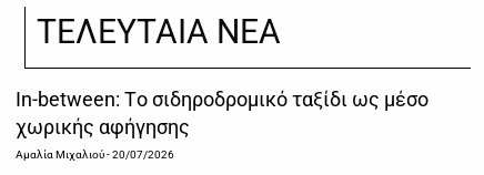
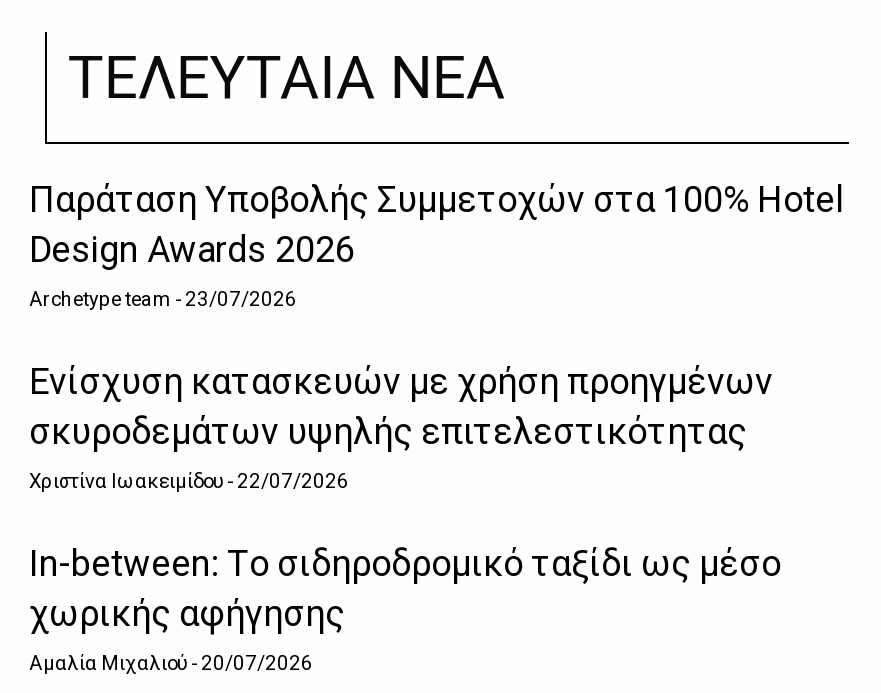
none -> [29,179,843,493] Παράταση Υποβολής Συμμετοχών στα 100% Hotel | Design Awards 2026 | Archetype team - 23/07/2026 | Ενίσχυση κατασκευών με χρήση προηγμένων | σκυροδεμάτων υψηλής επιτελεστικότητας | Χριστίνα Ιωακειμίδου - 22/07/2026

